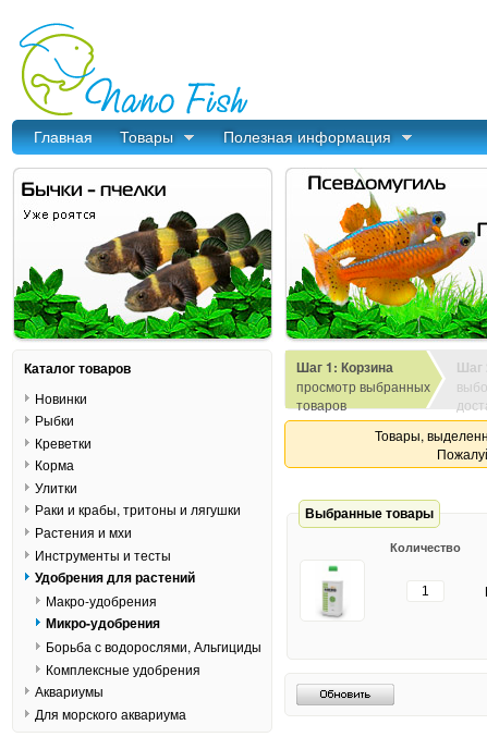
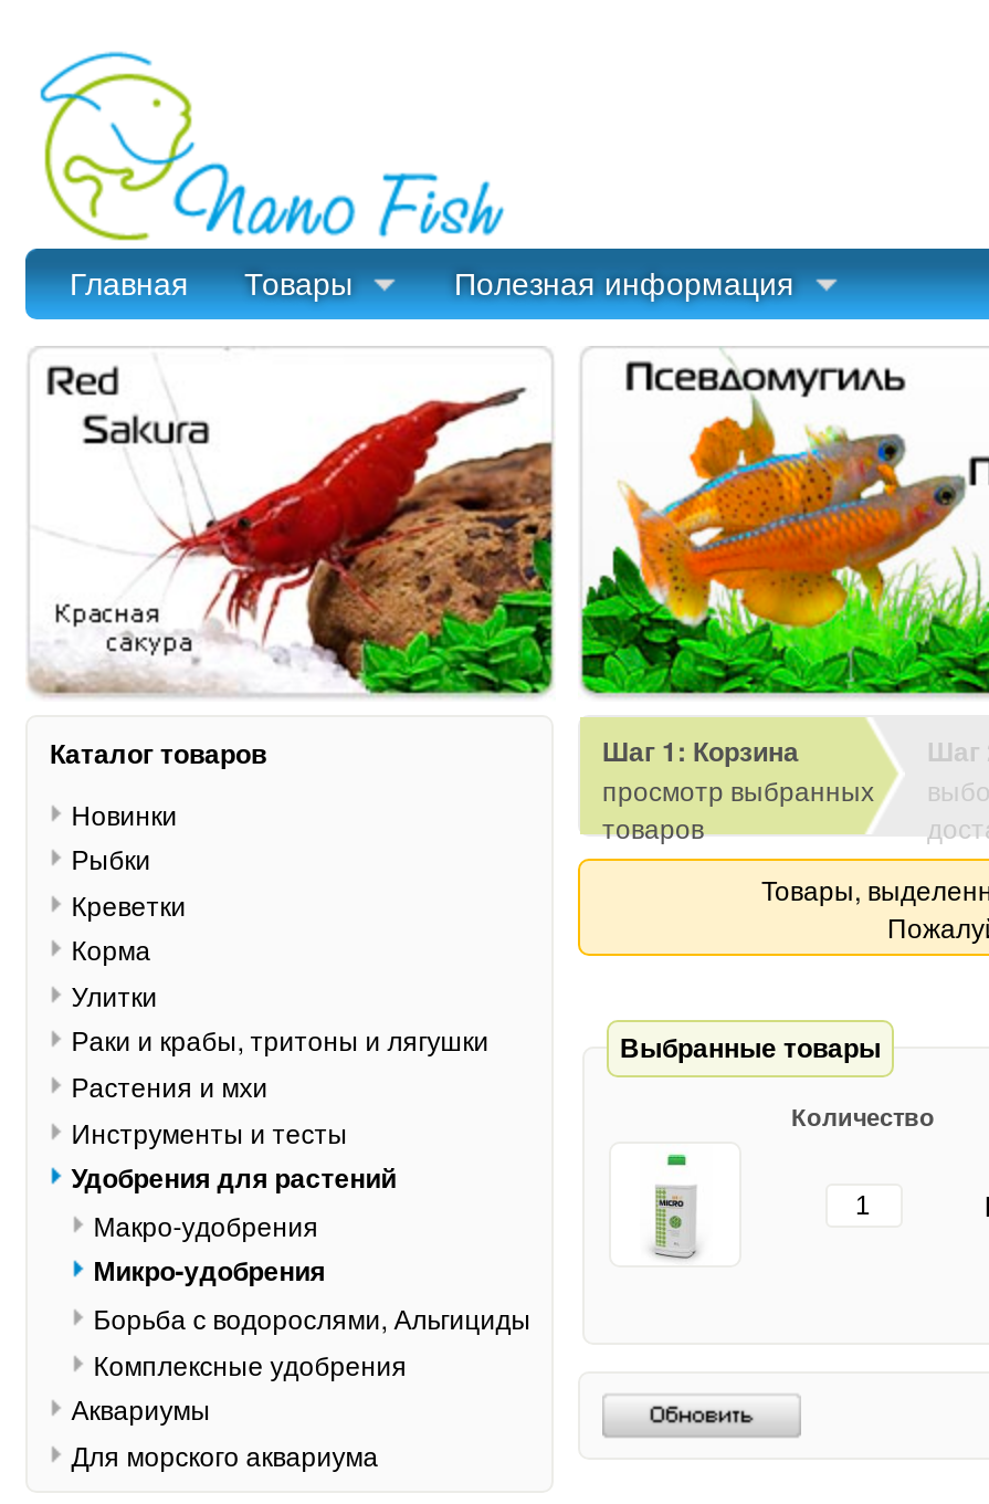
[13,177,272,340] [image] -> [30,364,554,695] [image]

